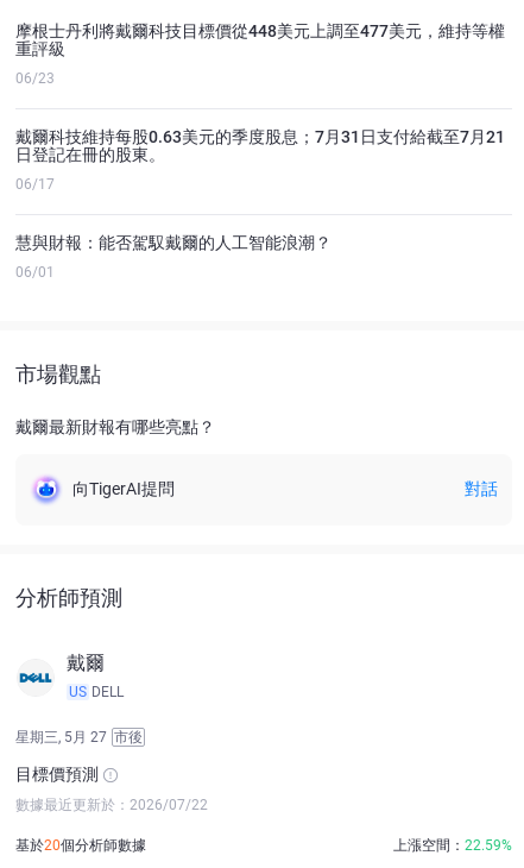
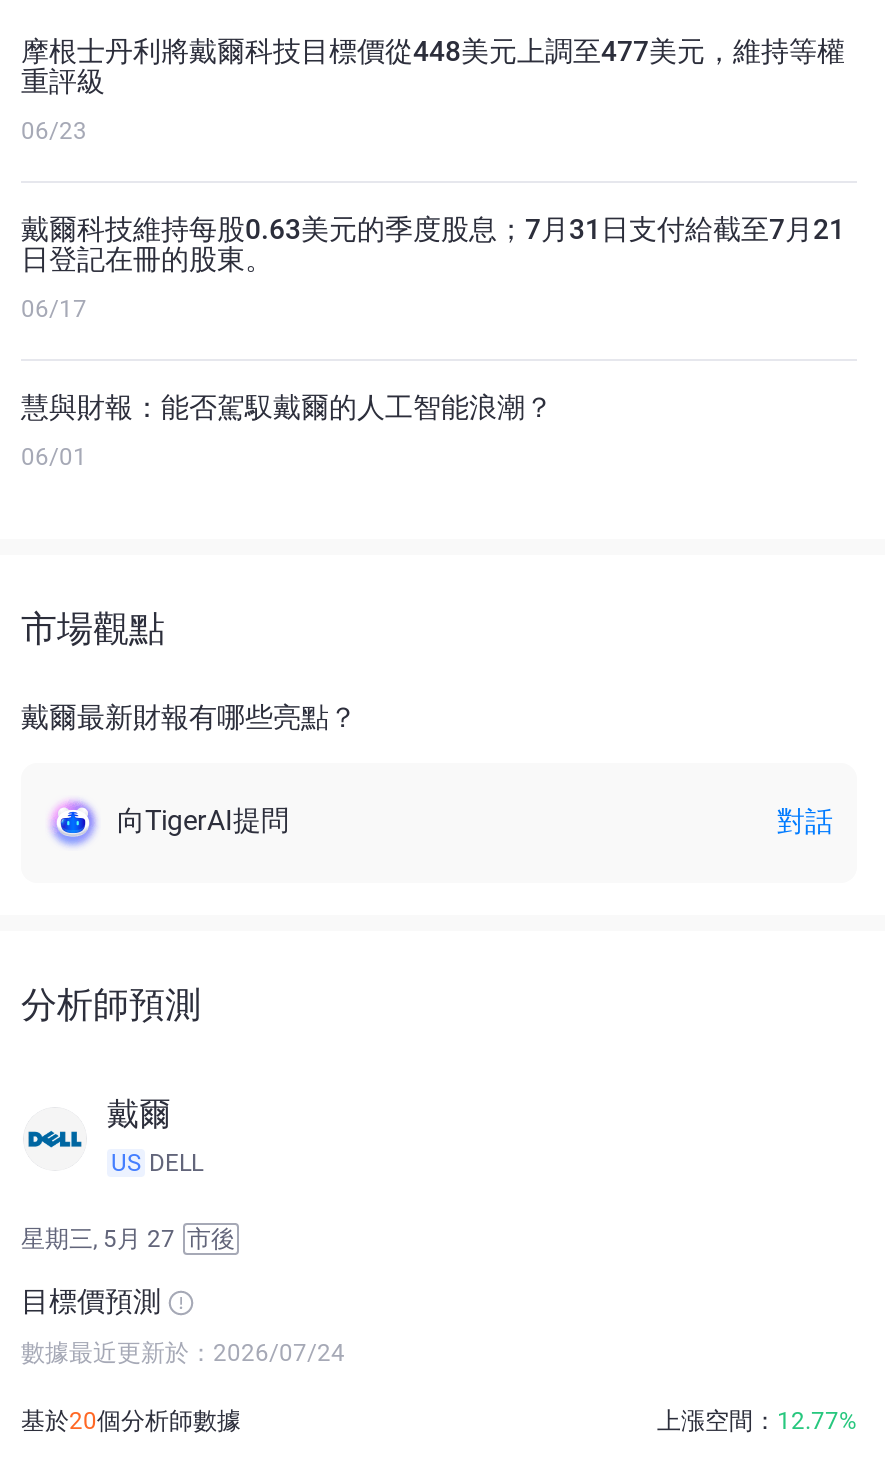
[15,797,208,813] 數據最近更新於：2026/07/22 -> [21,1339,345,1367] 數據最近更新於：2026/07/24
[393,837,512,854] 上漲空間：22.59% -> [657,1407,857,1435] 上漲空間：12.77%

